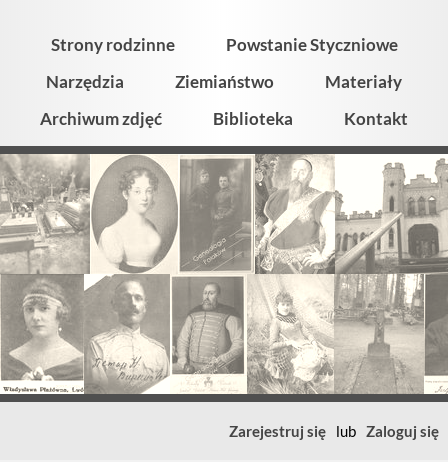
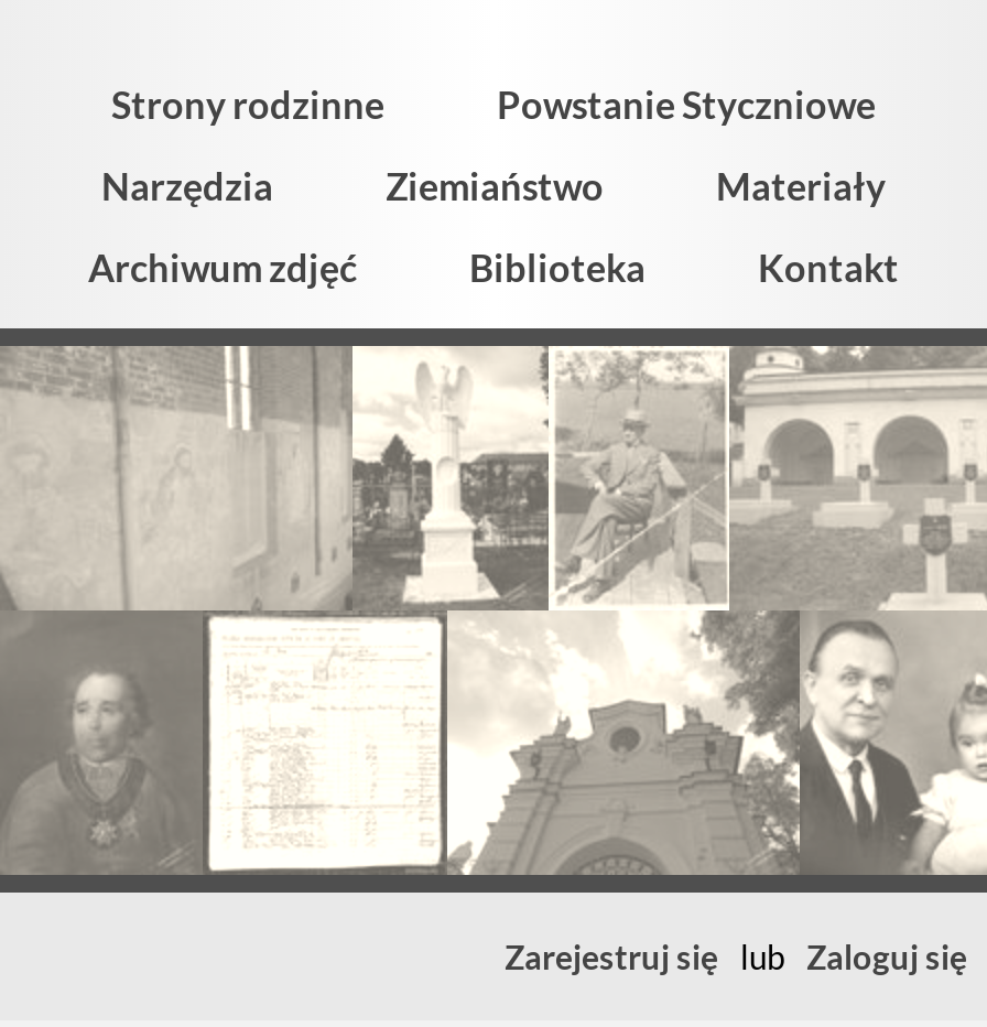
[3,153,445,395] [image] -> [7,344,980,875] [image]

